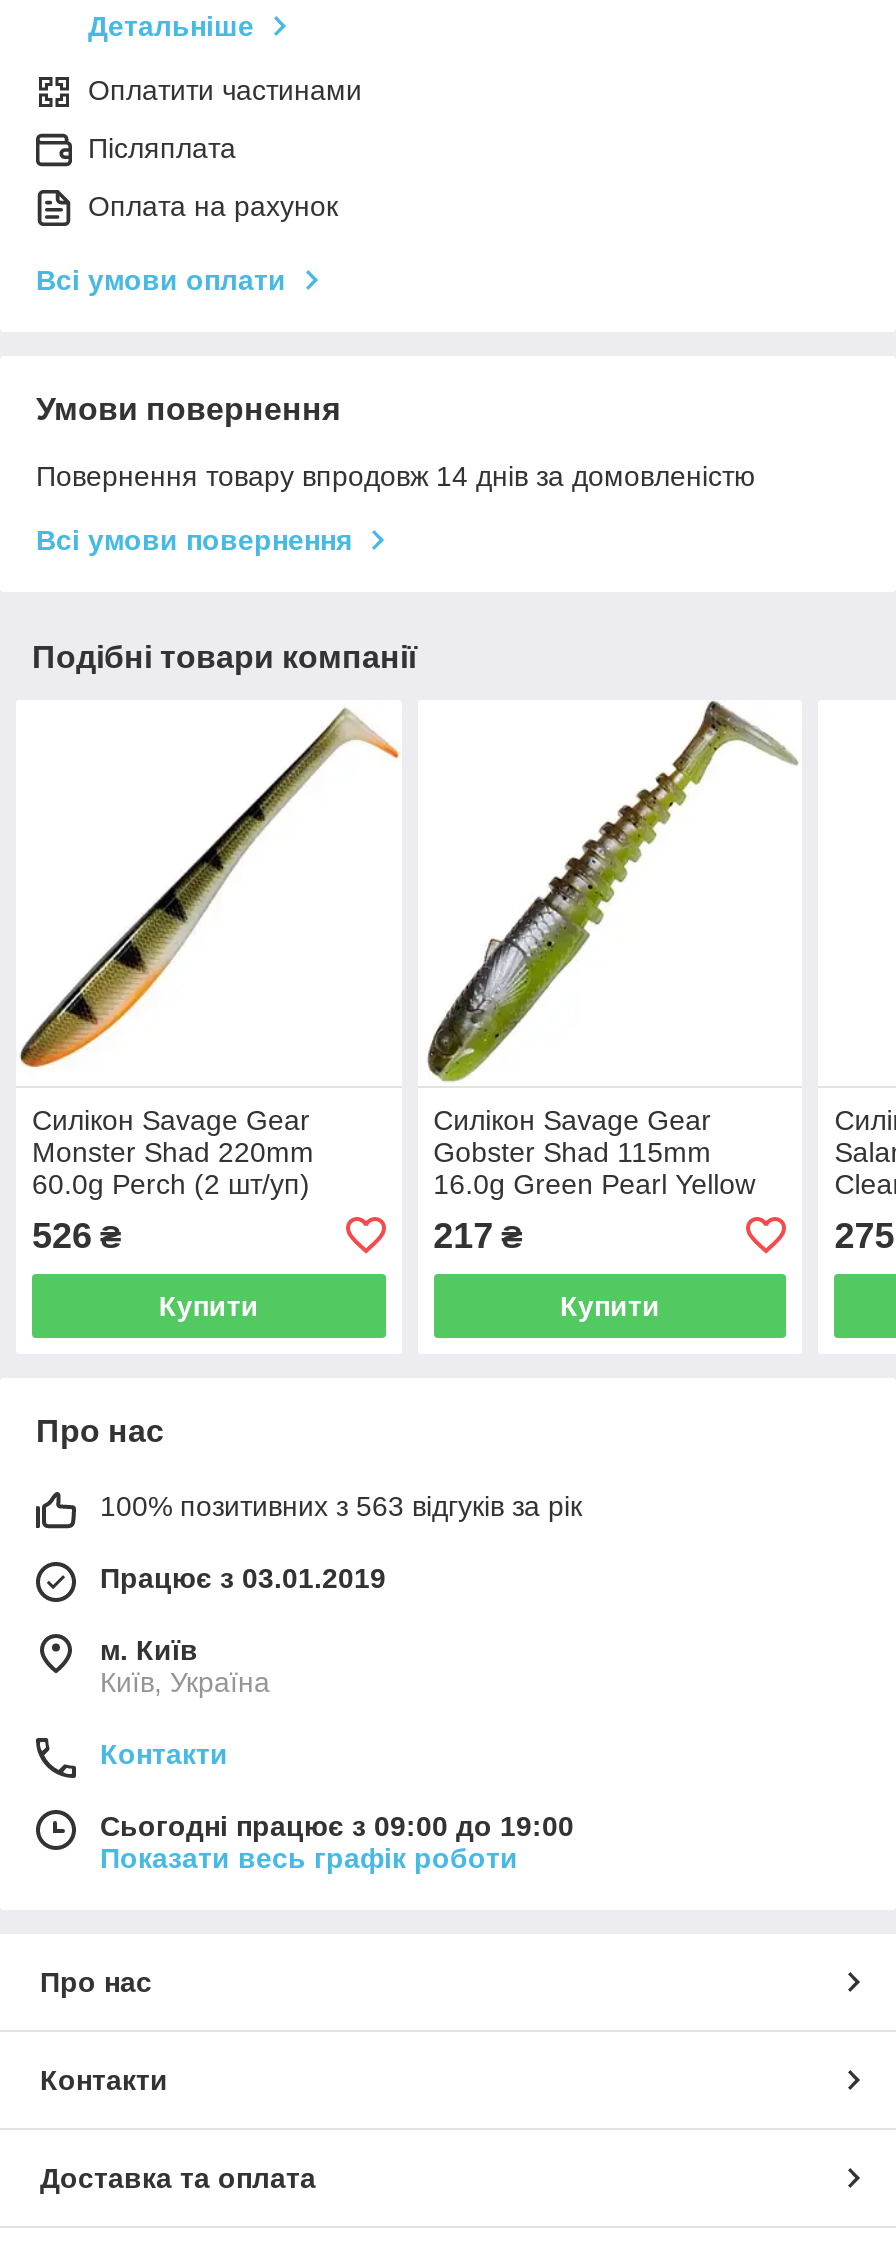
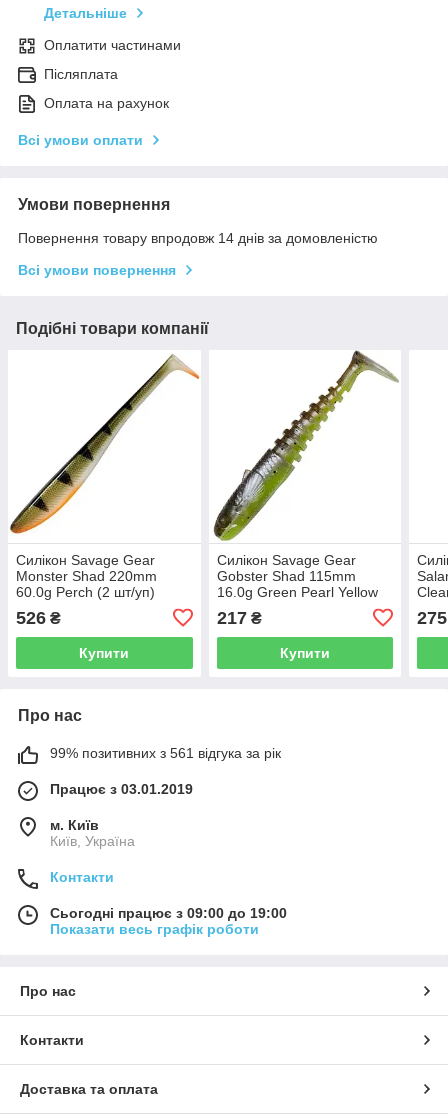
[100,1490,582,1522] 100% позитивних з 563 відгуків за рік -> [50,745,281,761] 99% позитивних з 561 відгука за рік

